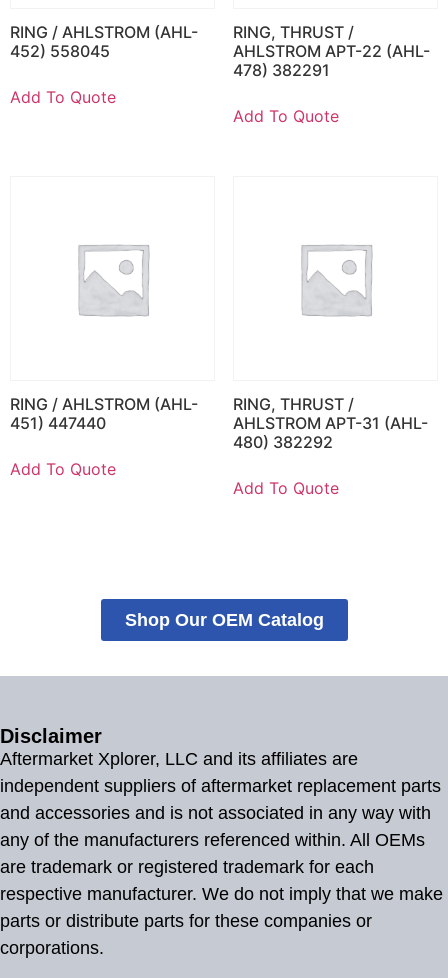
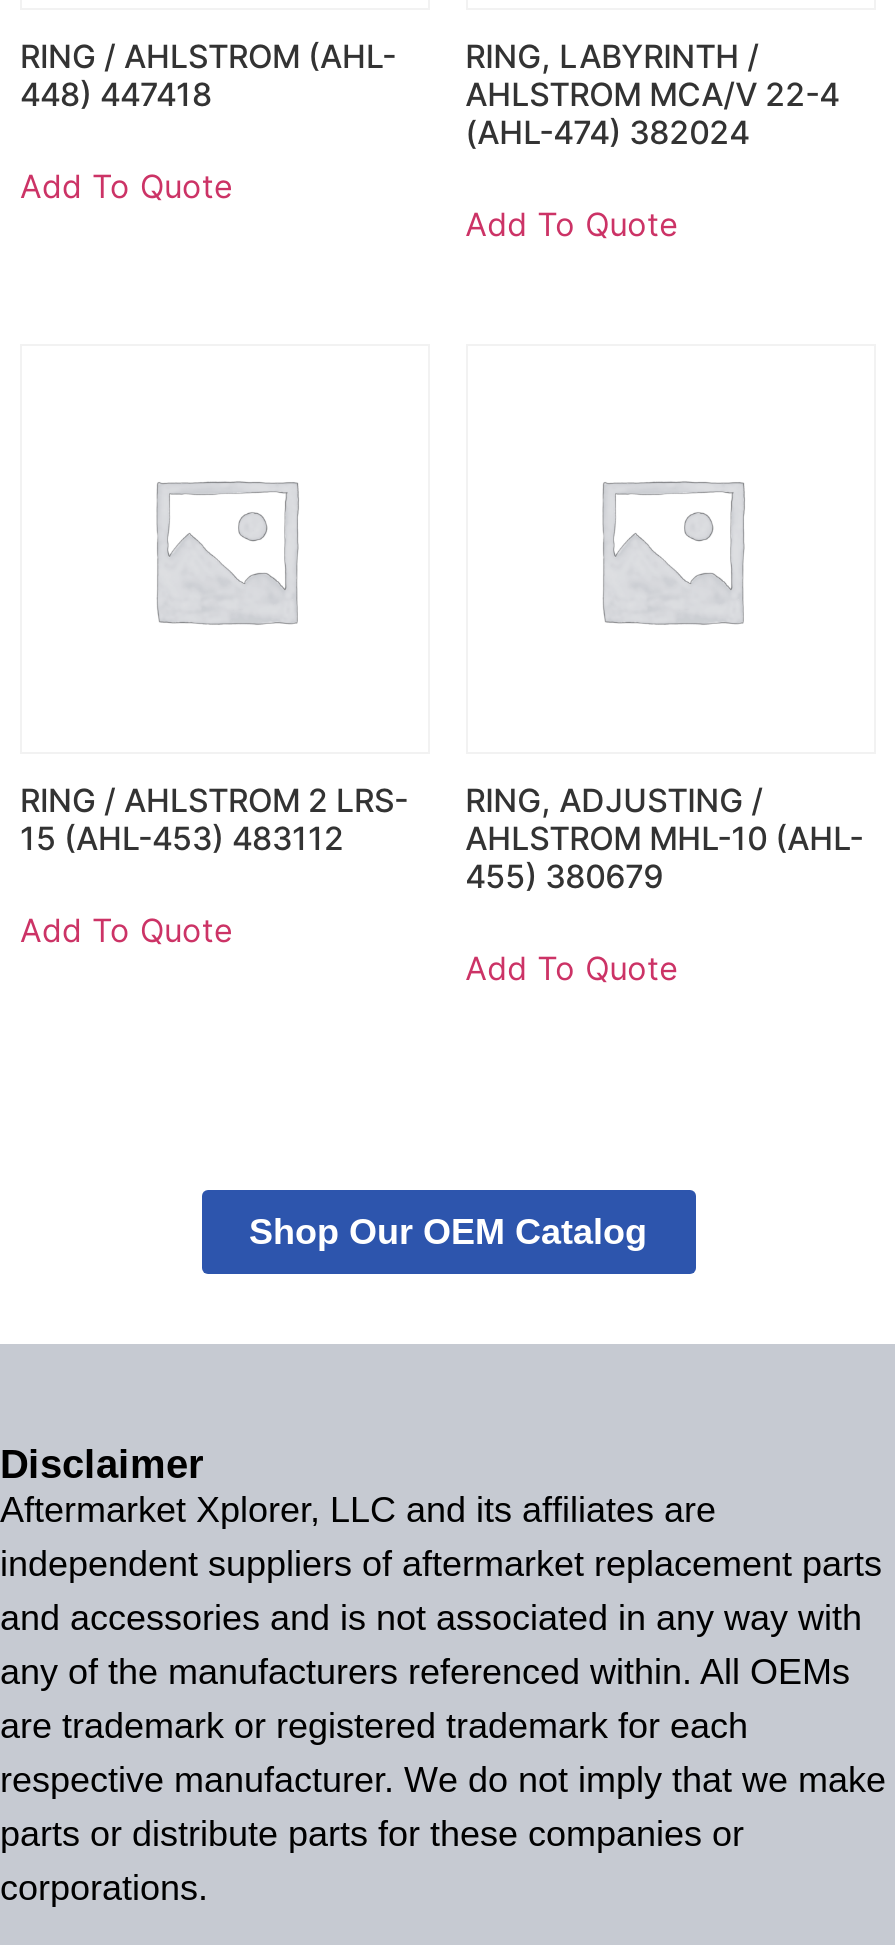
[233,22,430,80] RING, THRUST / | AHLSTROM APT-22 (AHL- | 478) 382291 -> [465,36,839,152] RING, LABYRINTH / | AHLSTROM MCA/V 22-4 | (AHL-474) 382024
[10,41,110,61] 452) 558045 -> [20,74,212,114] 448) 447418
[10,394,198,433] RING / AHLSTROM (AHL- | 451) 447440 -> [20,780,408,858] RING / AHLSTROM 2 LRS- | 15 (AHL-453) 483112
[233,394,354,414] RING, THRUST / -> [465,780,763,820] RING, ADJUSTING /
[233,413,428,433] AHLSTROM APT-31 (AHL- -> [465,818,863,858] AHLSTROM MHL-10 (AHL-
[233,432,333,452] 480) 382292 -> [465,856,663,896] 455) 380679

